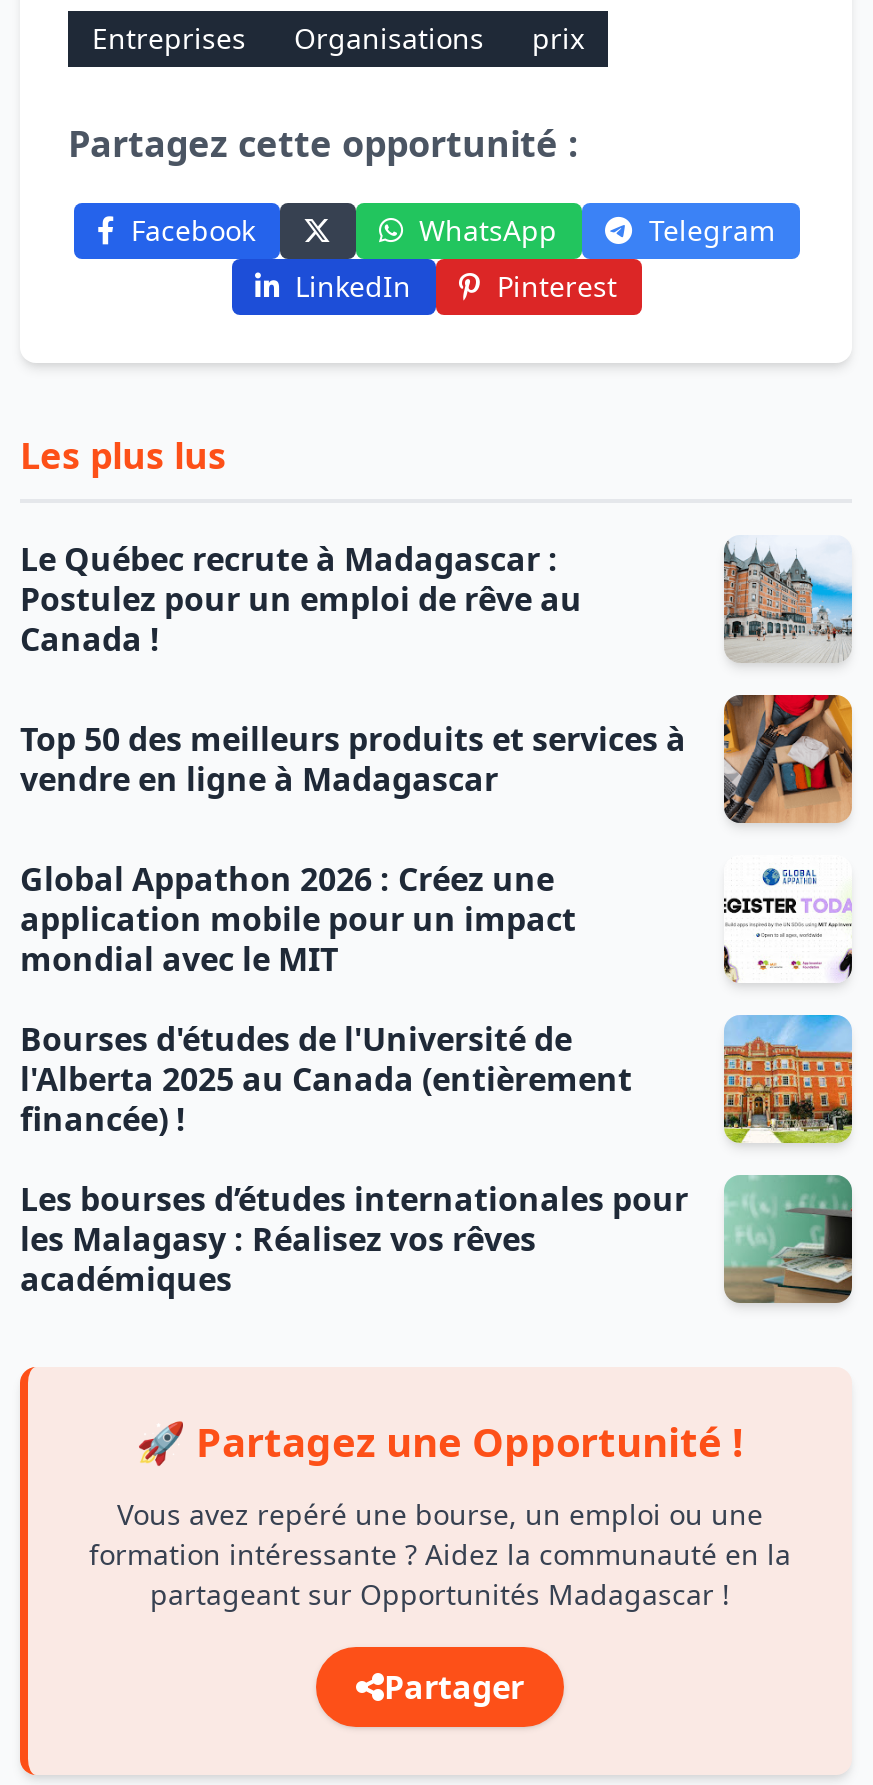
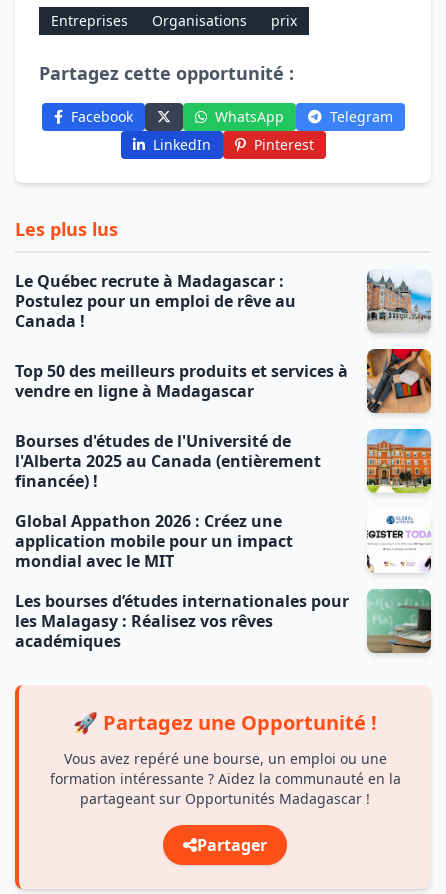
moved [20,857,576,981] -> [15,510,293,572]: Global Appathon 2026 : Créez une | application mobile pour un impact | mondial avec le MIT
moved [20,1017,632,1141] -> [15,430,321,492]: Bourses d'études de l'Université de | l'Alberta 2025 au Canada (entièrement | financée) !

